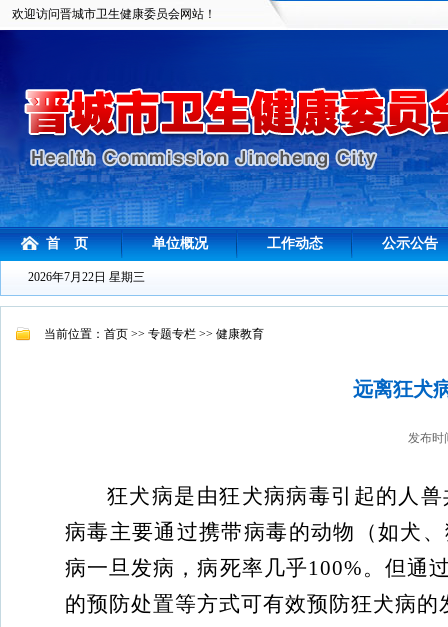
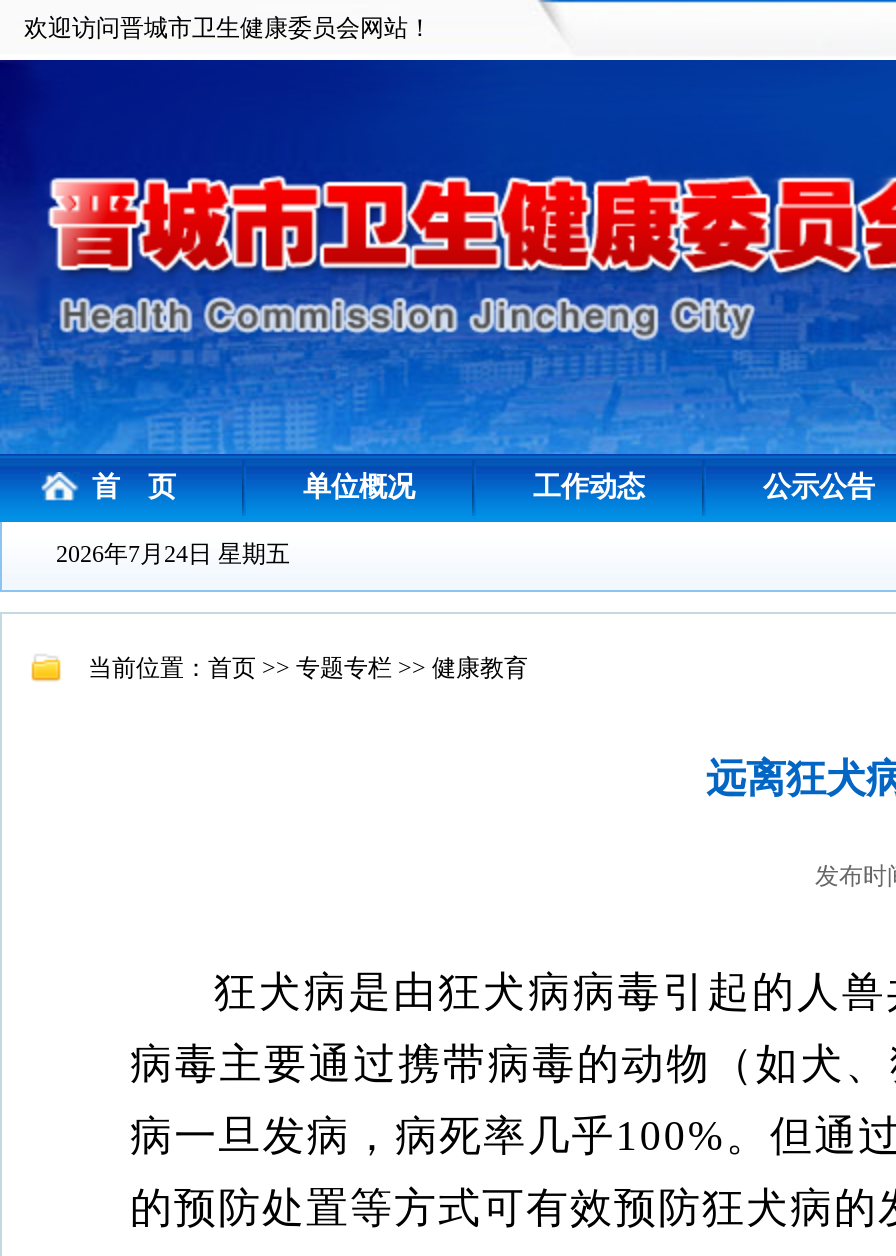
[28,270,145,284] 2026年7月22日 星期三 -> [56,540,290,568] 2026年7月24日 星期五

